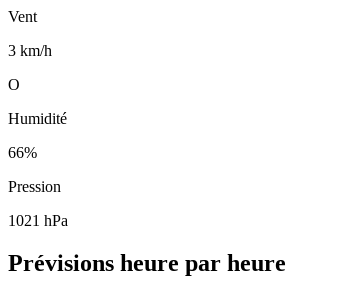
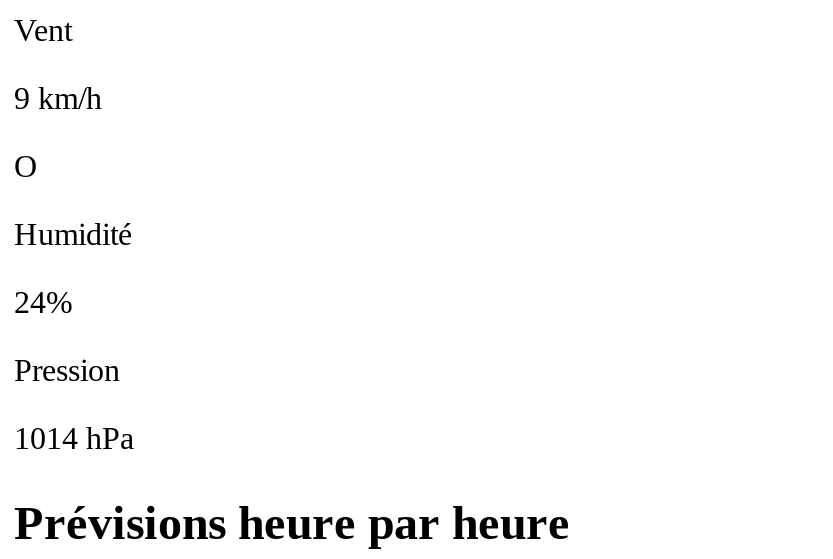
[8,42,52,59] 3 km/h -> [14,82,102,116] 9 km/h
[8,144,37,161] 66% -> [14,286,72,320] 24%
[8,212,68,229] 1021 hPa -> [14,422,134,456] 1014 hPa

